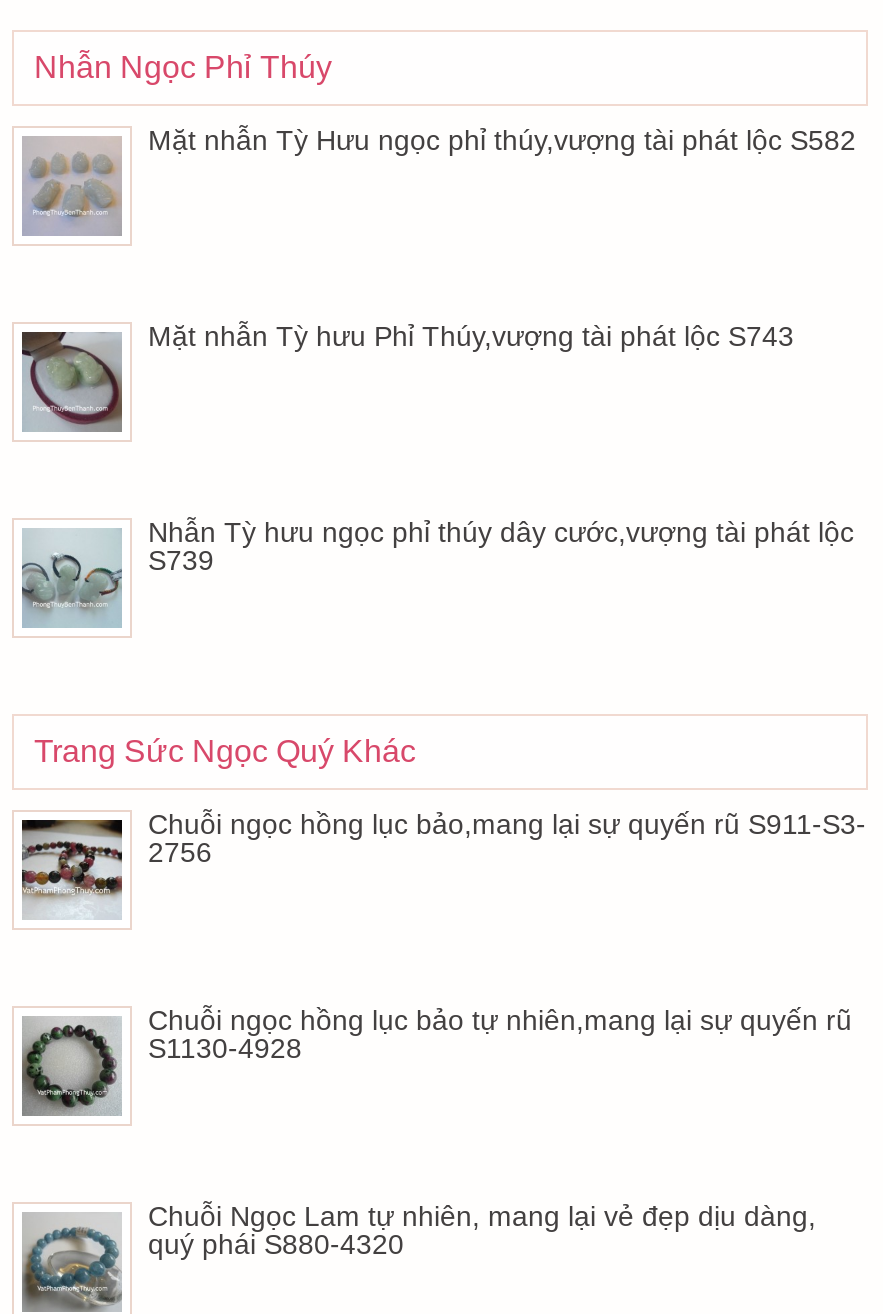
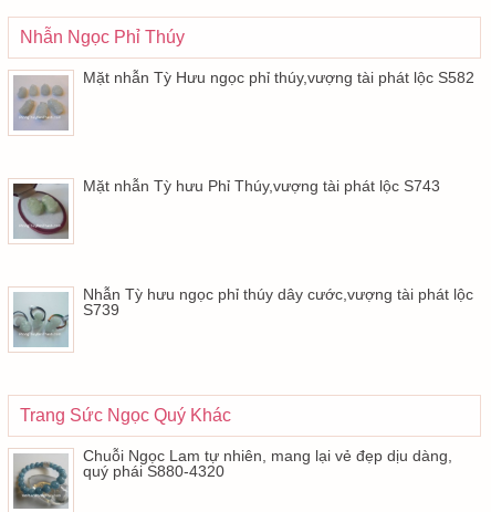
[20,809,866,930] [image] | Chuỗi ngọc hồng lục bảo,mang lại sự quyến rũ S911-S3- | 2756 -> none
[20,1005,852,1118] [image] | Chuỗi ngọc hồng lục bảo tự nhiên,mang lại sự quyến rũ | S1130-4928 -> none

